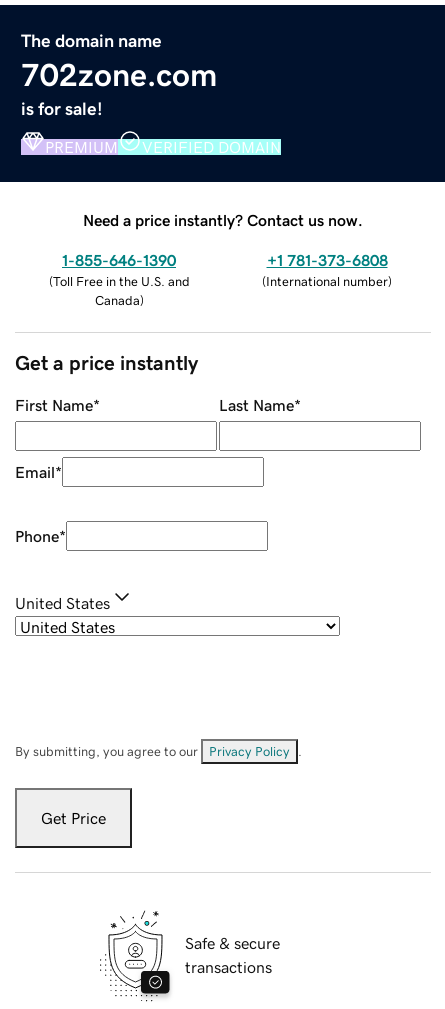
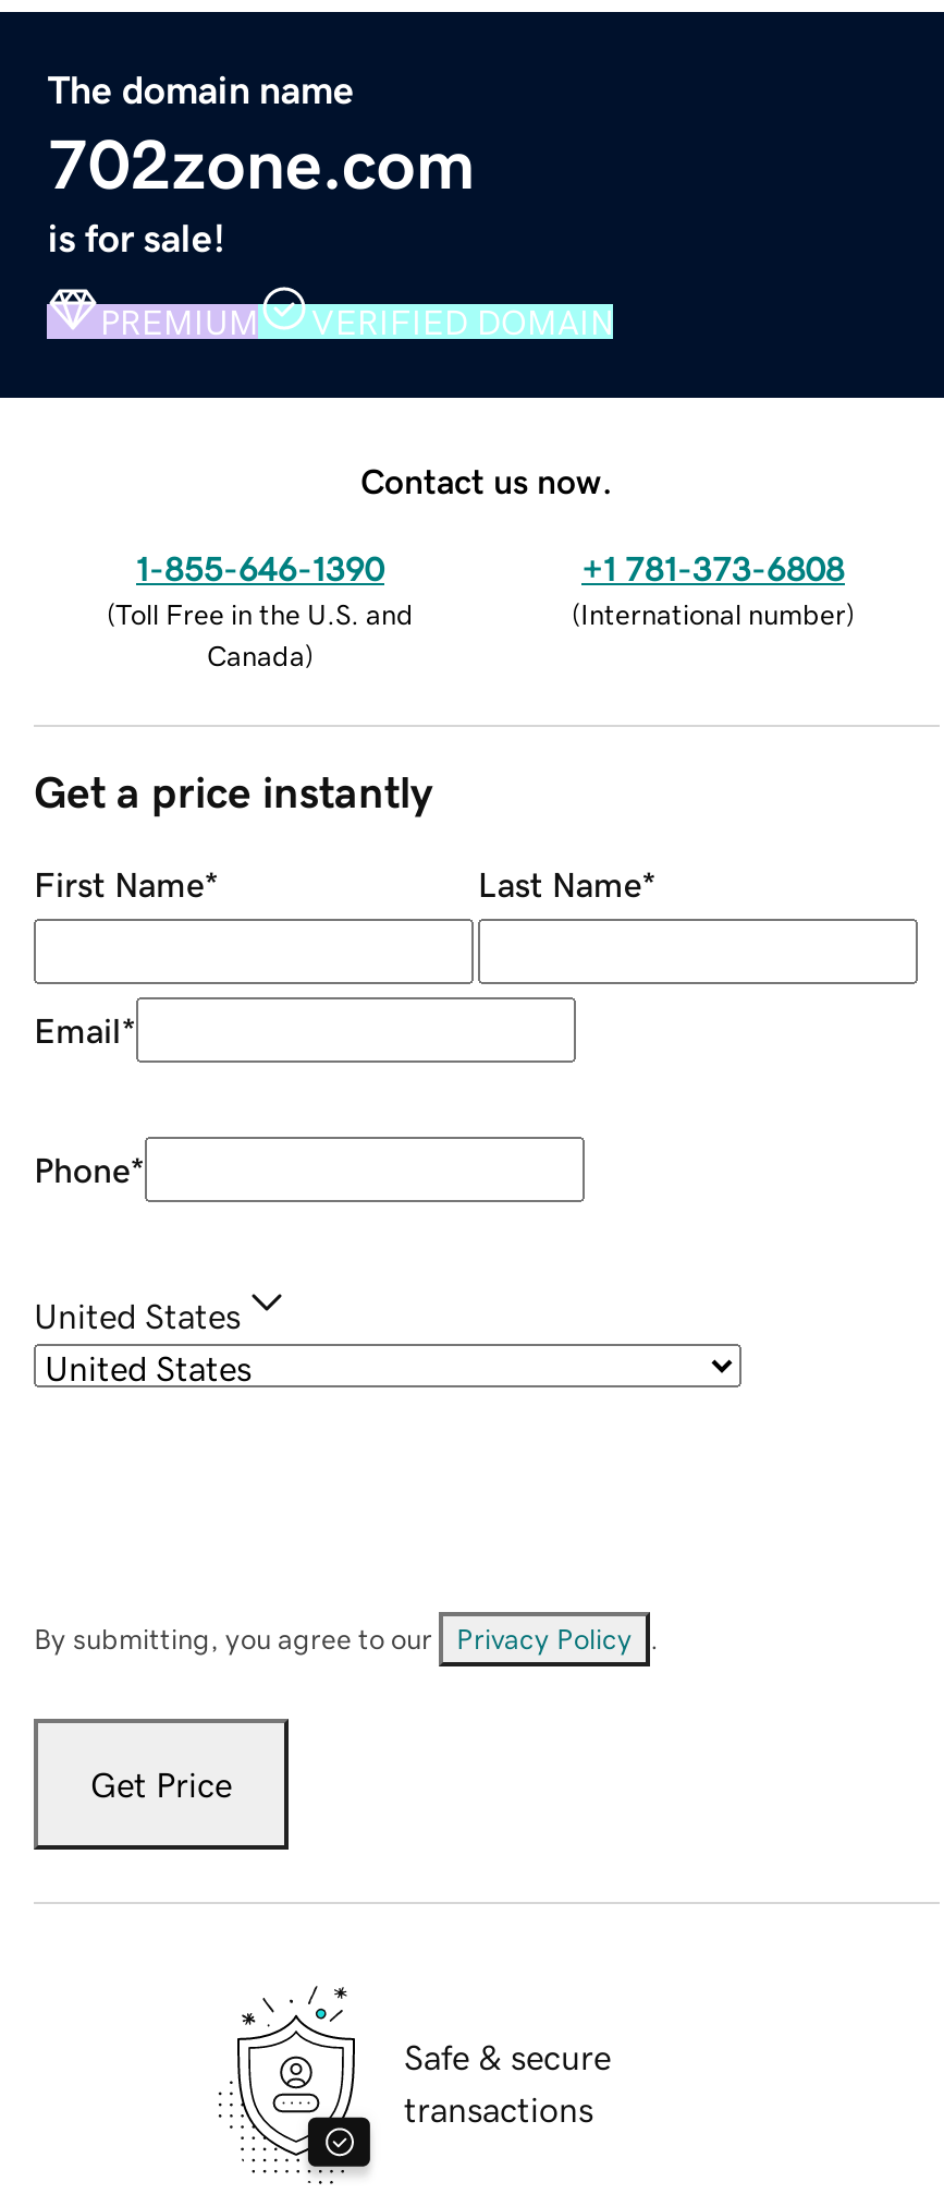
[83,212,363,228] Need a price instantly? Contact us now. -> [360,462,613,497] Contact us now.

